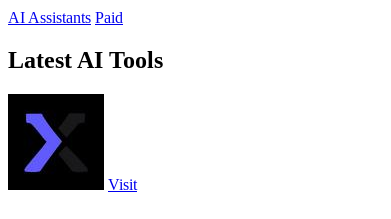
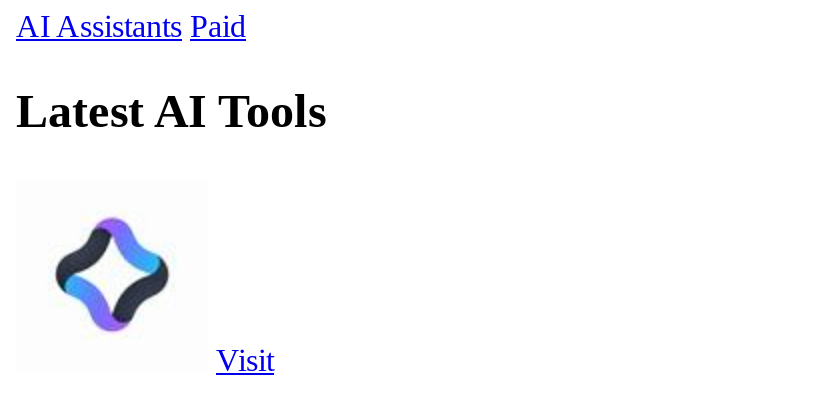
[7,93,105,191] [image] -> [16,179,208,371] [image]

